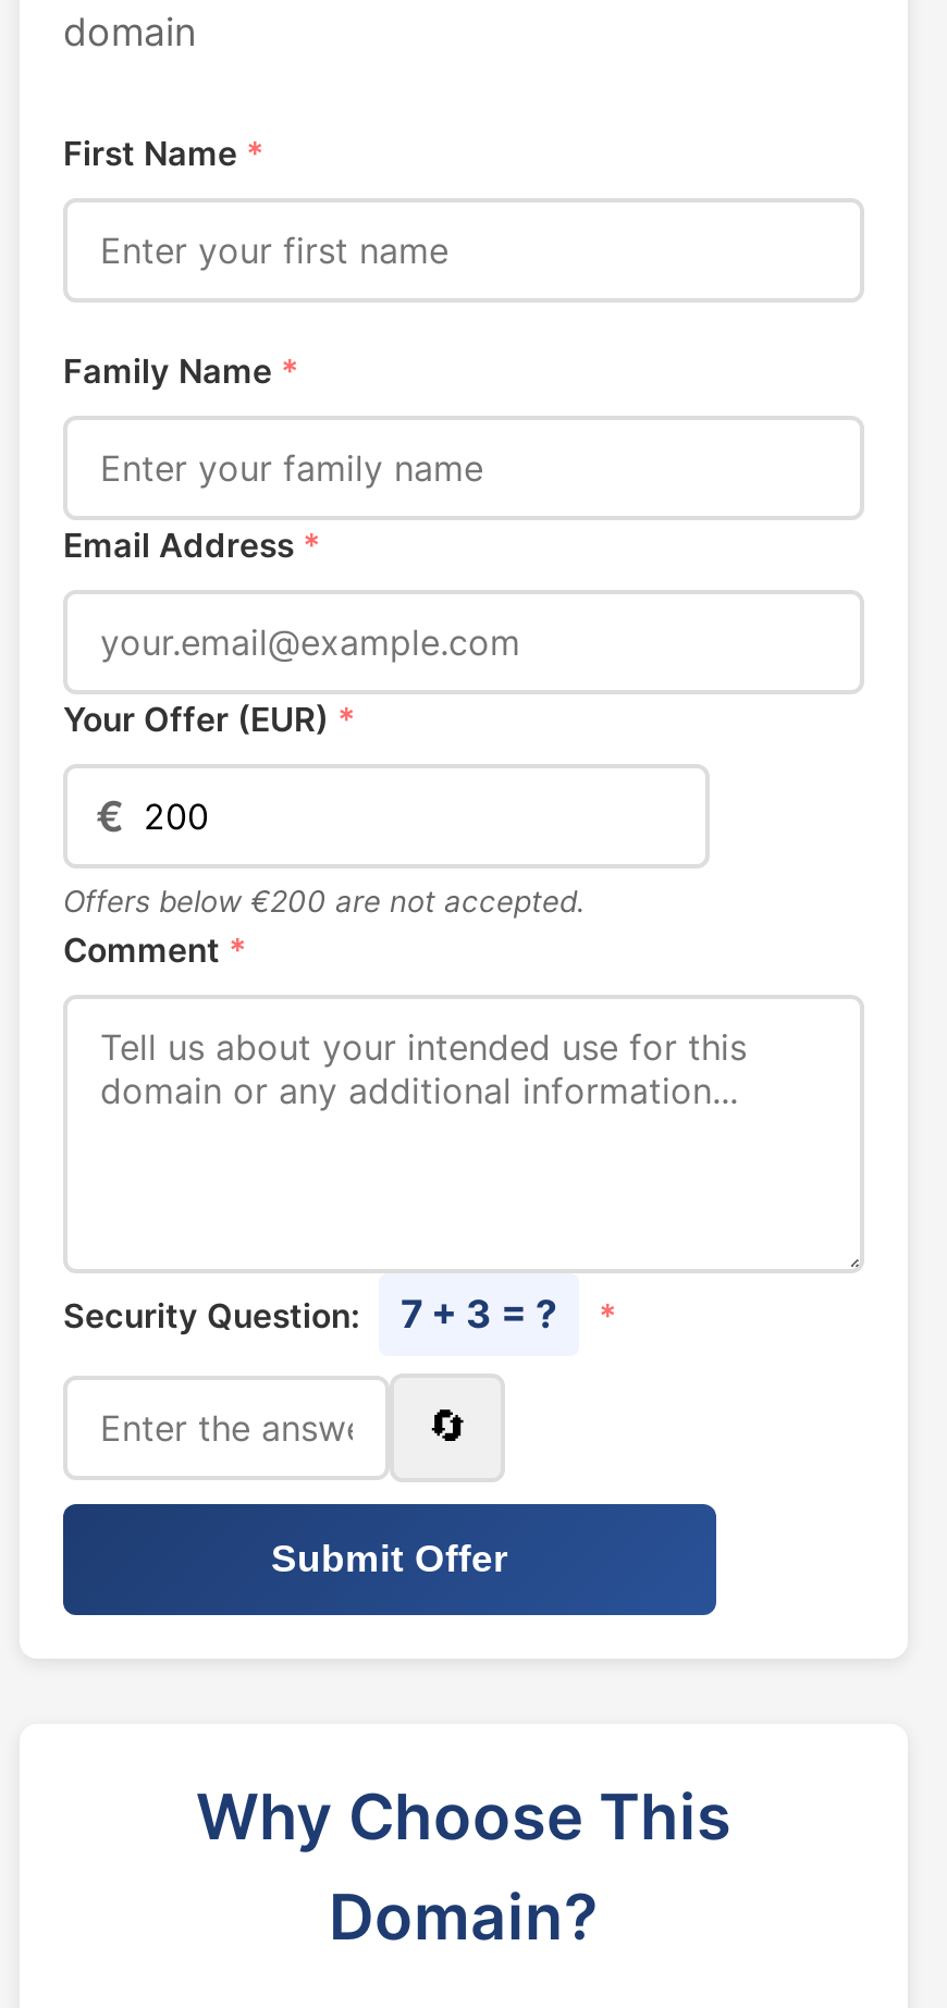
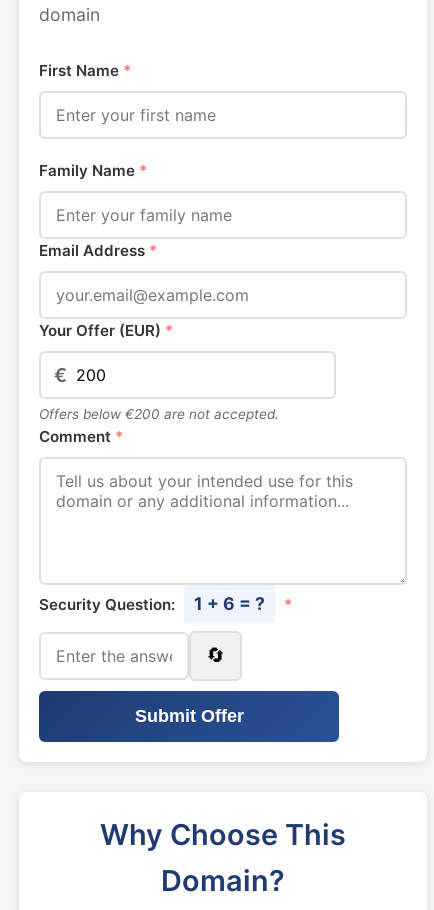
[401,1291,557,1336] 7 + 3 = ? -> [194,593,265,614] 1 + 6 = ?

